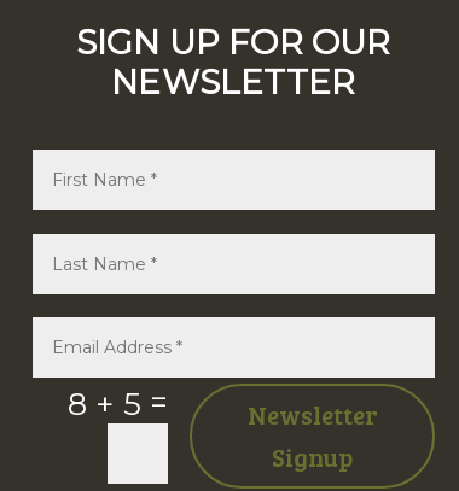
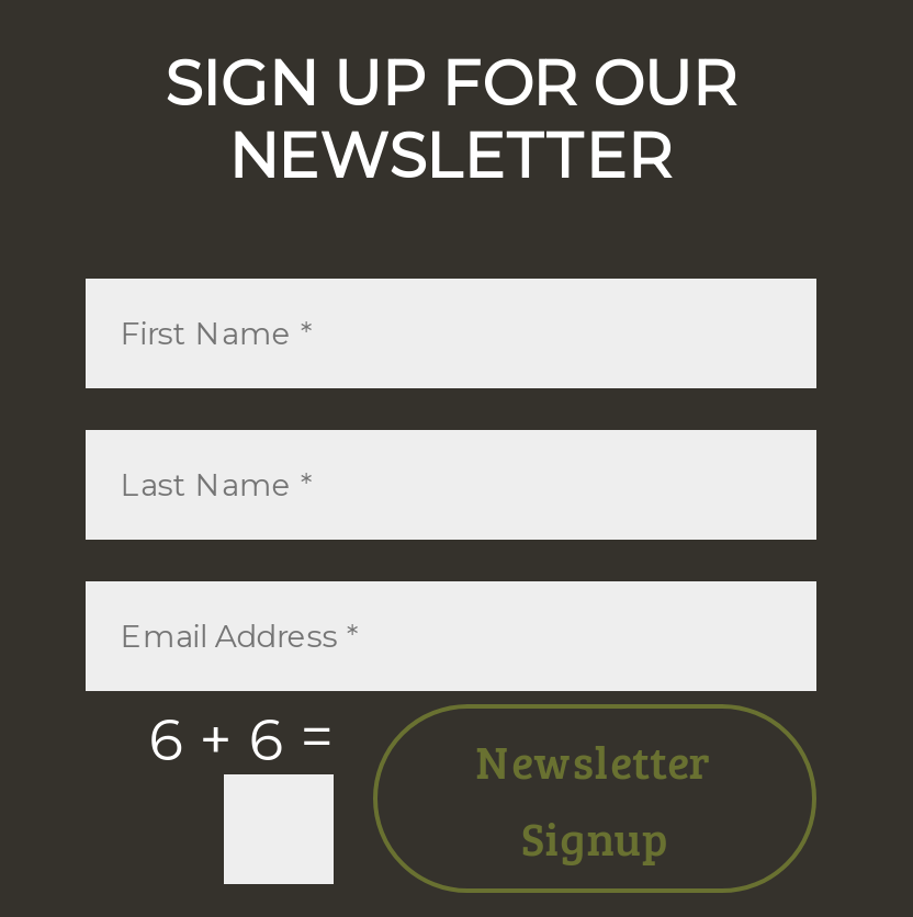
[68,382,168,423] 8 + 5 = -> [148,701,333,775] 6 + 6 =

